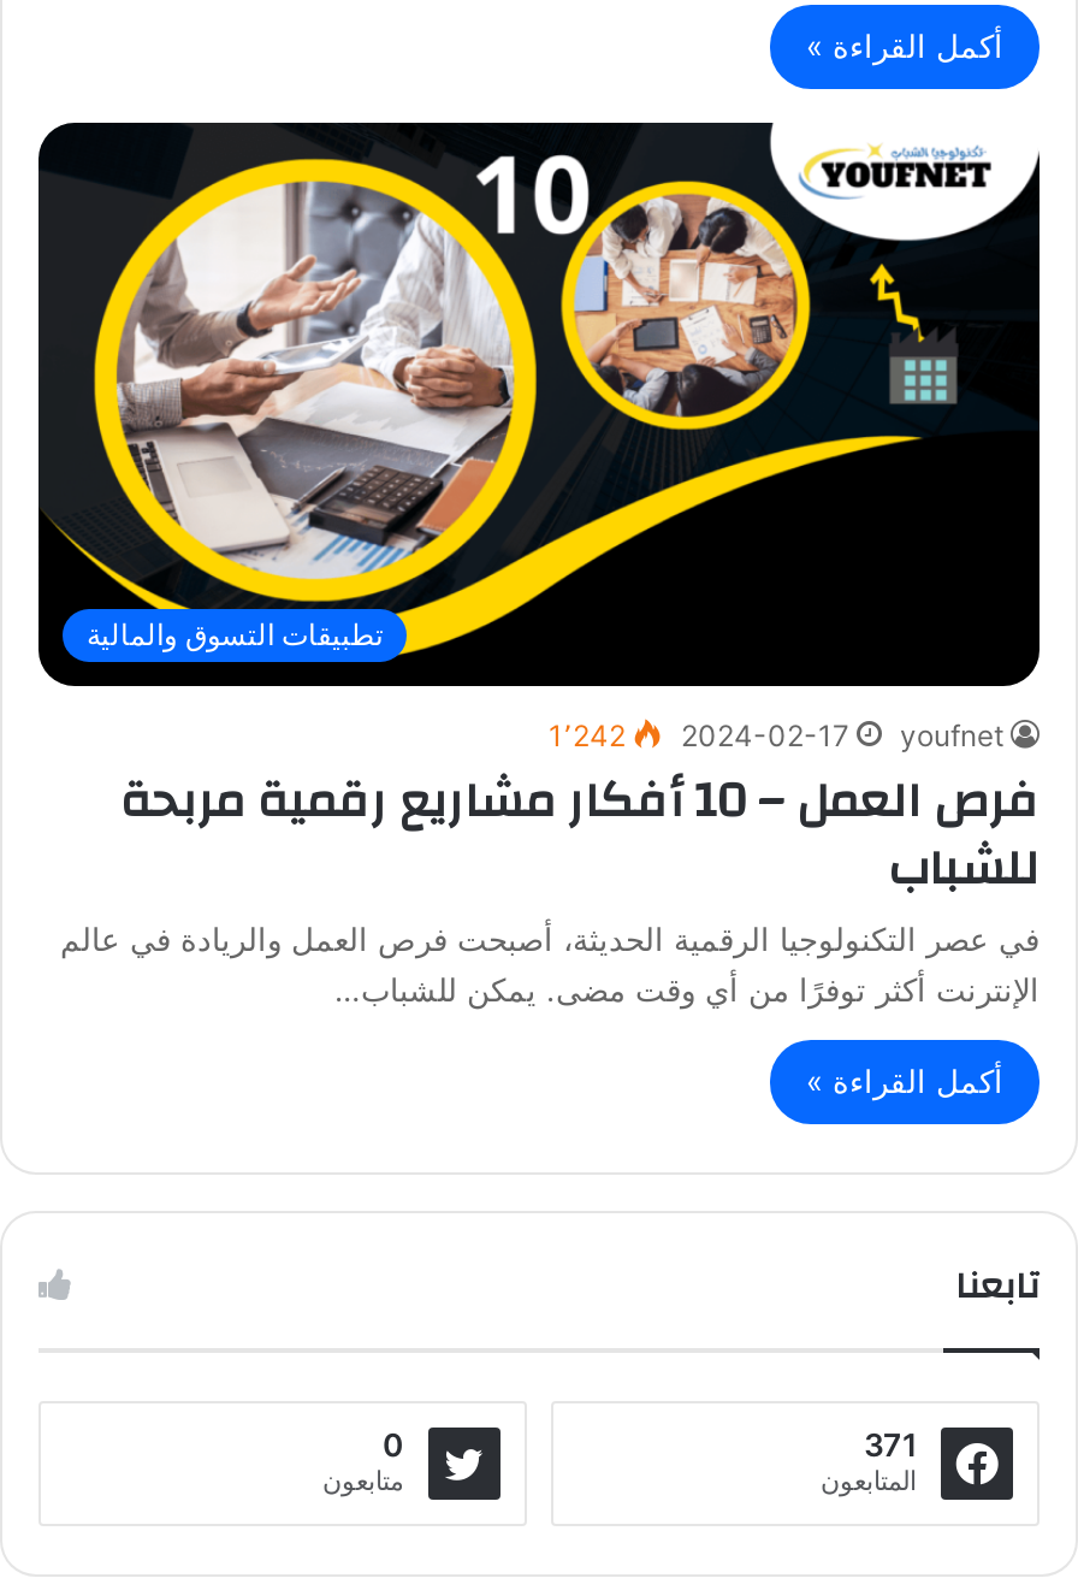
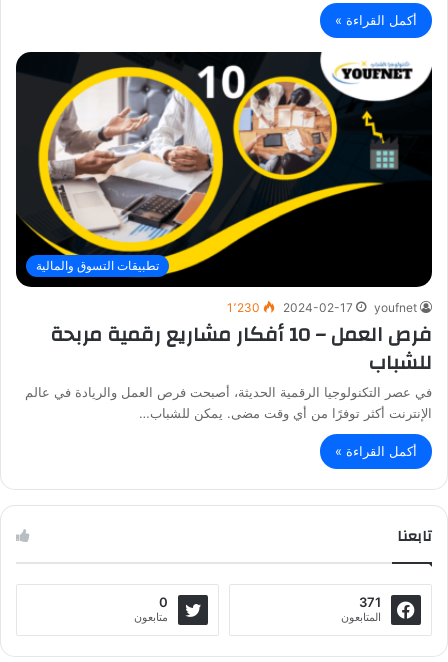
[549,718,1003,754] 1٬242 2024-02-17 youfnet -> [227,300,417,315] 1٬230 2024-02-17 youfnet

